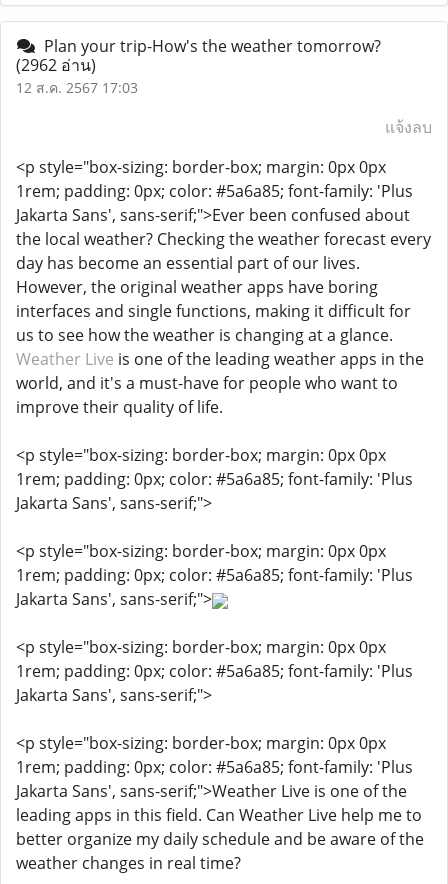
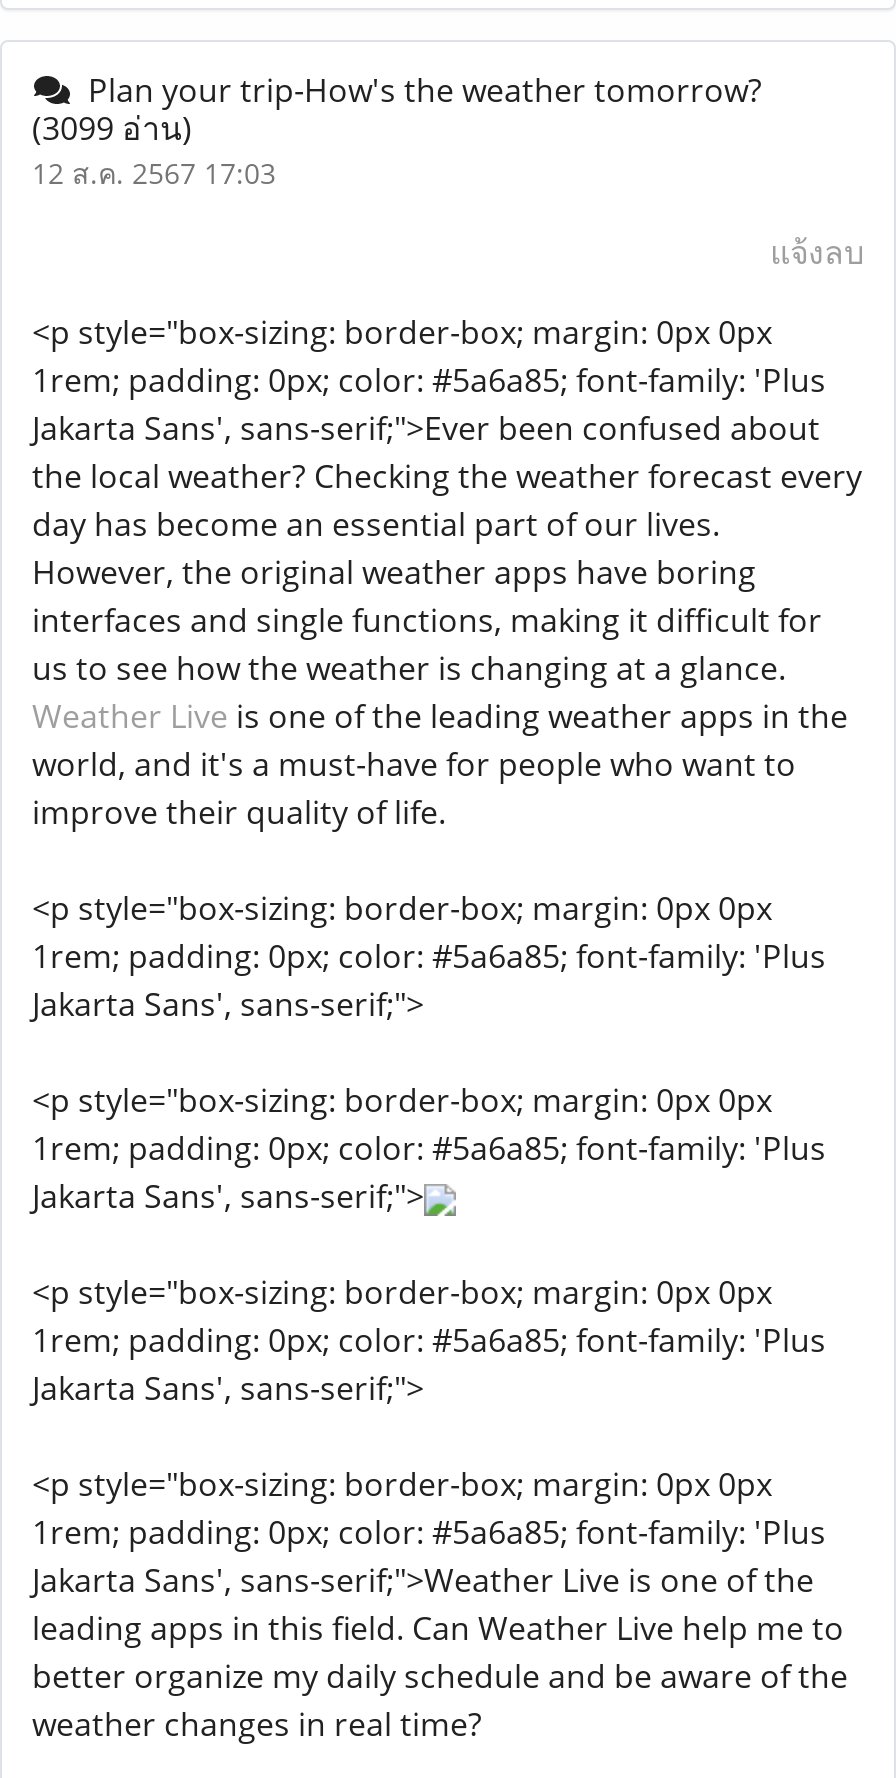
[16,54,96,76] (2962 อ่าน) -> [32,106,192,150] (3099 อ่าน)

